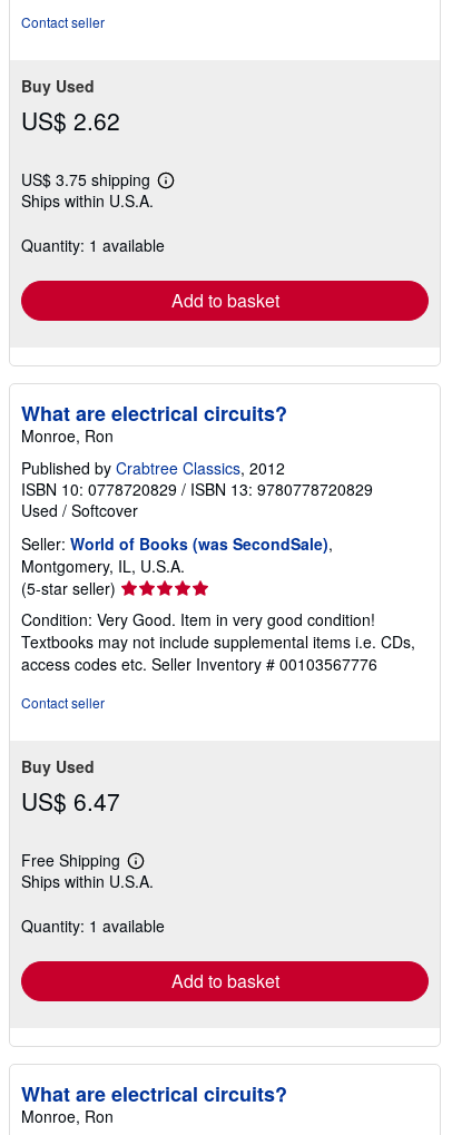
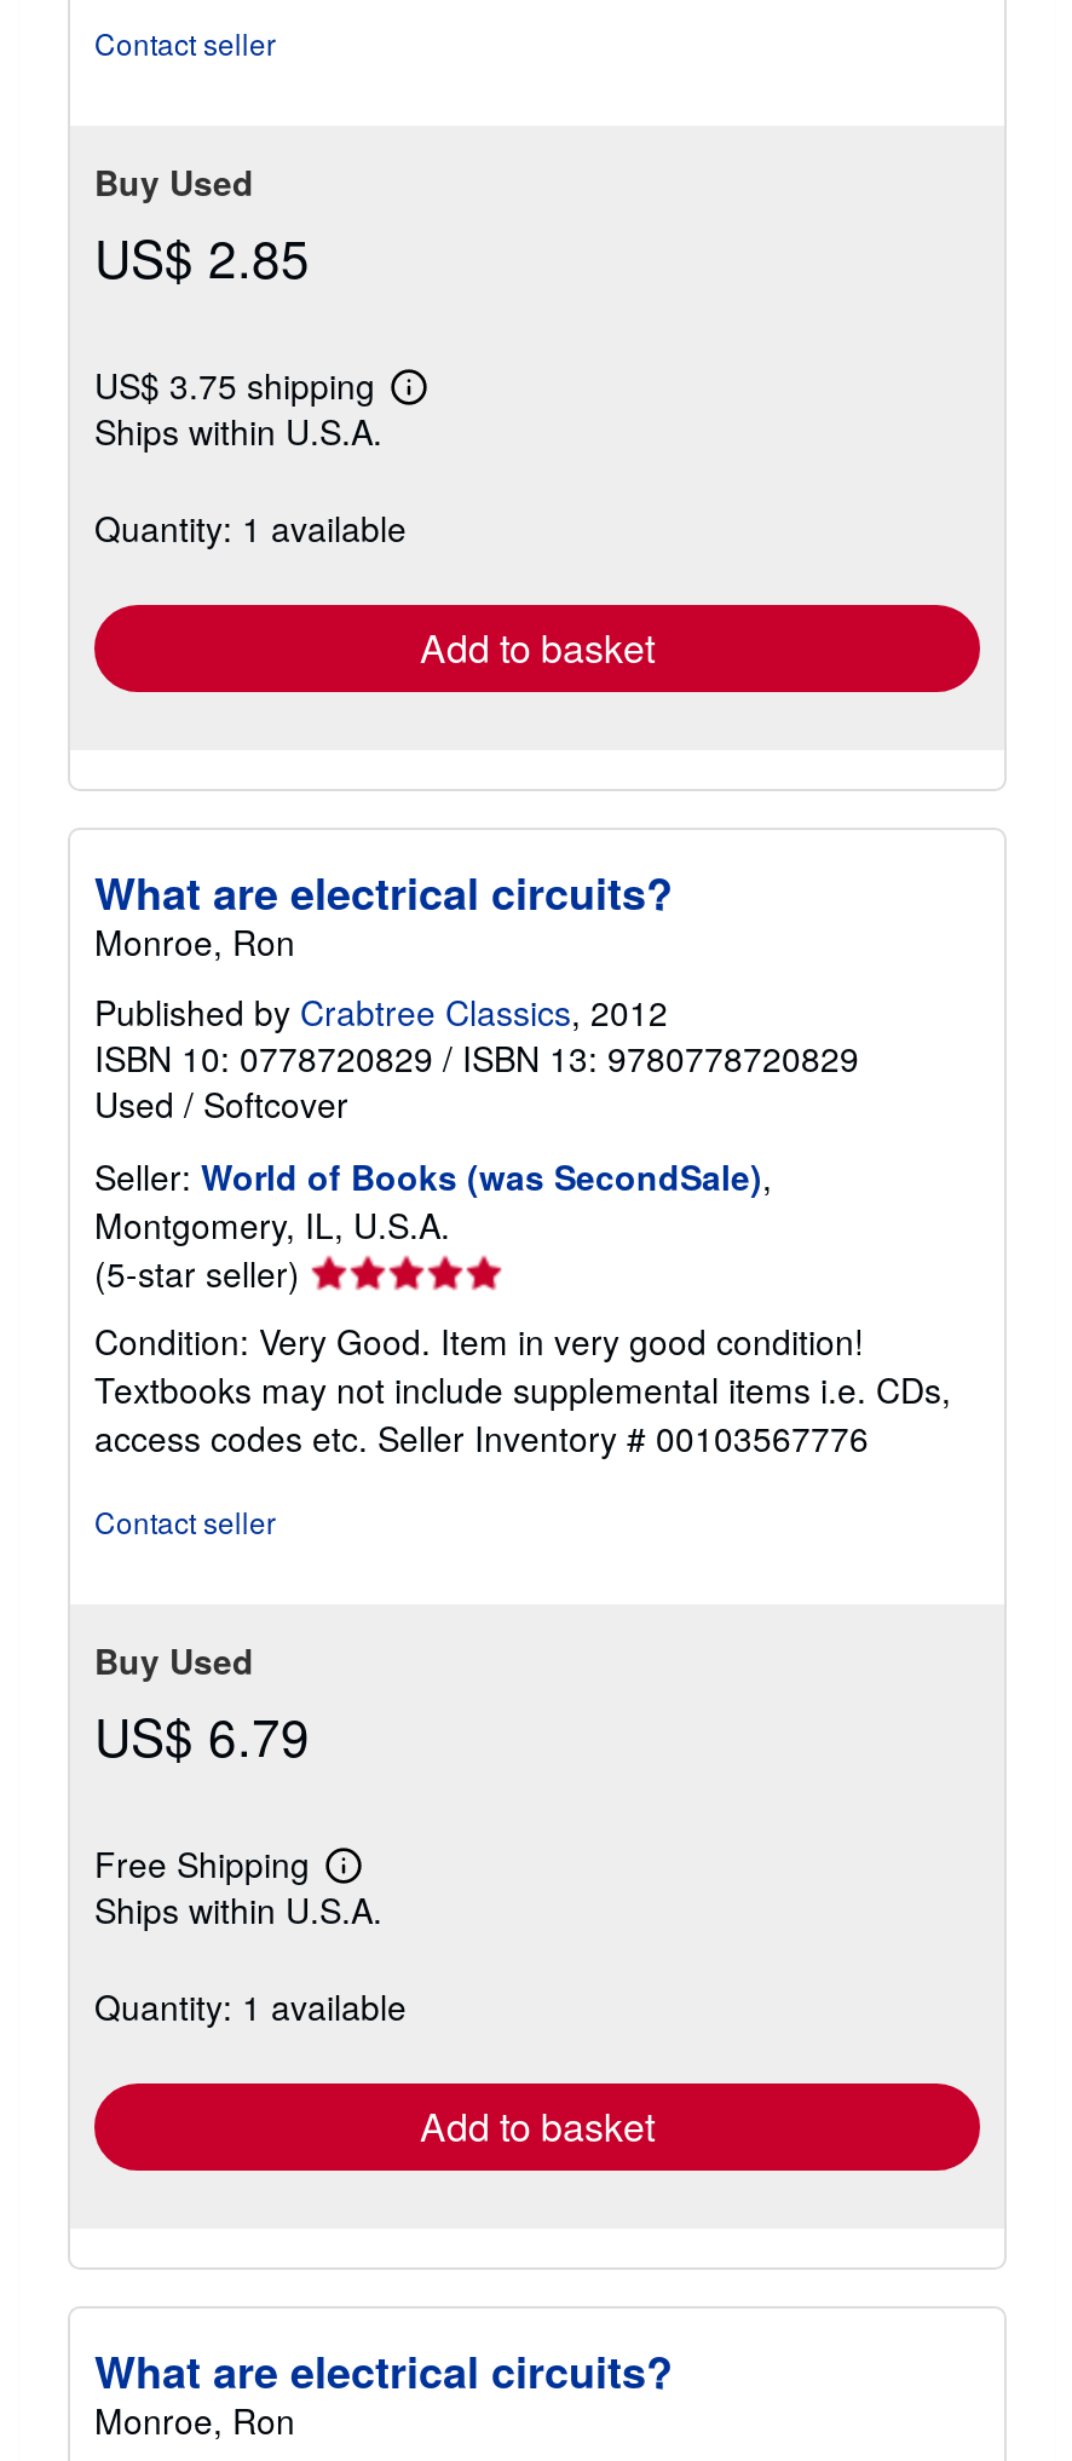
[21,104,120,137] US$ 2.62 -> [94,220,310,293] US$ 2.85
[21,784,120,818] US$ 6.47 -> [94,1699,310,1771] US$ 6.79

